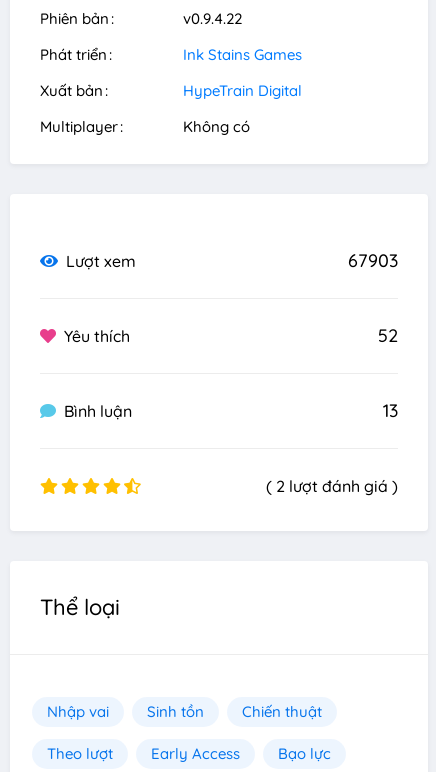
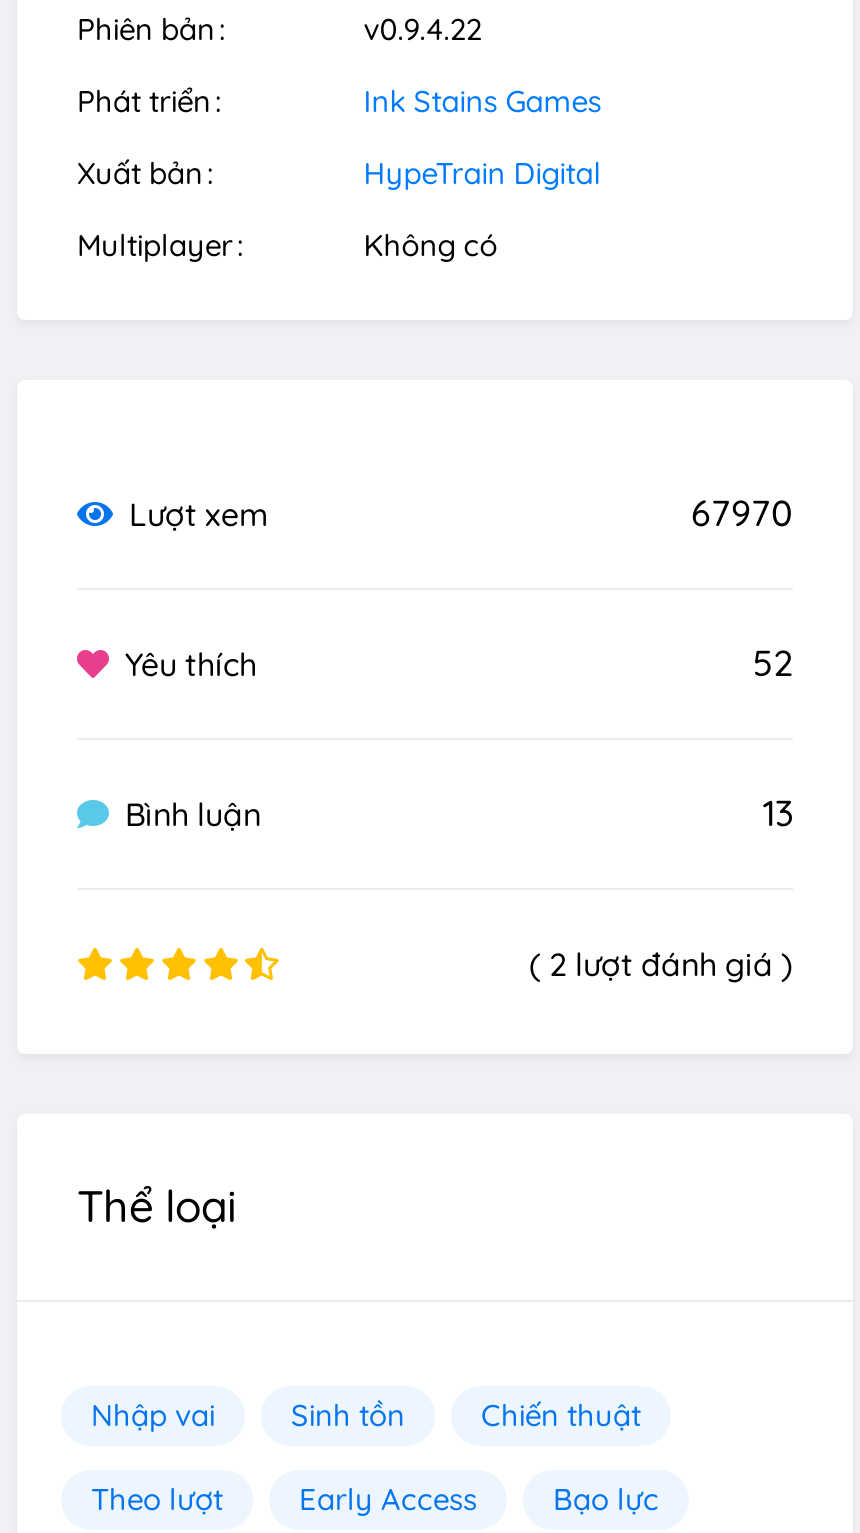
[348,249,398,272] 67903 -> [691,491,793,537] 67970

